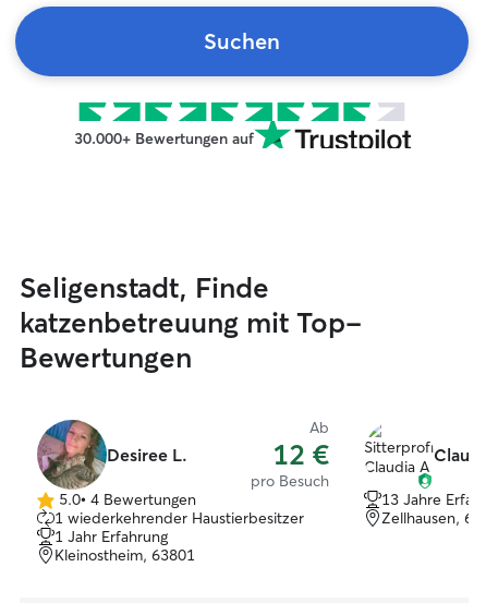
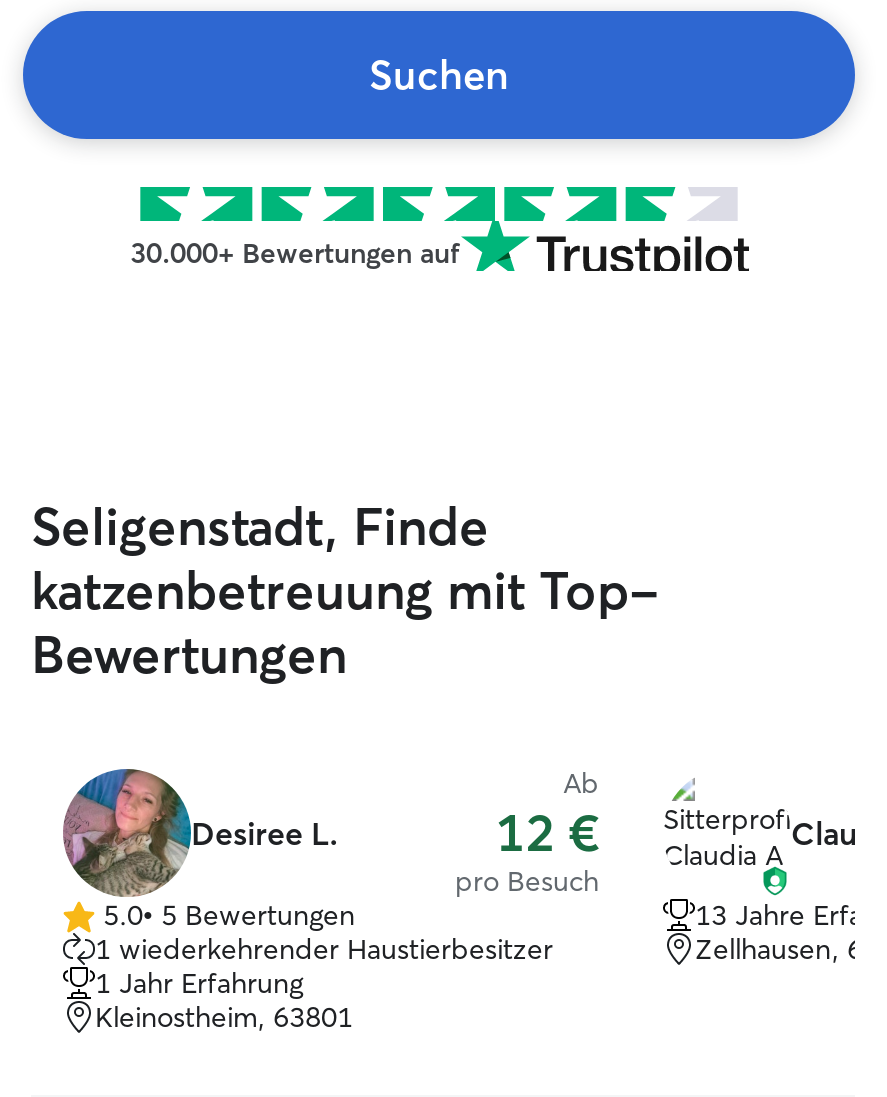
[59,490,196,509] 5.0• 4 Bewertungen -> [103,897,355,933] 5.0• 5 Bewertungen

